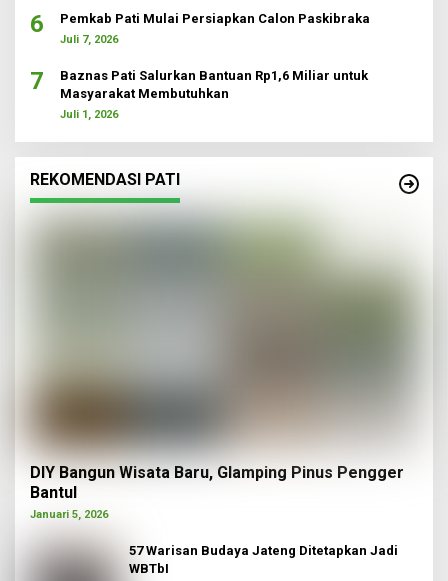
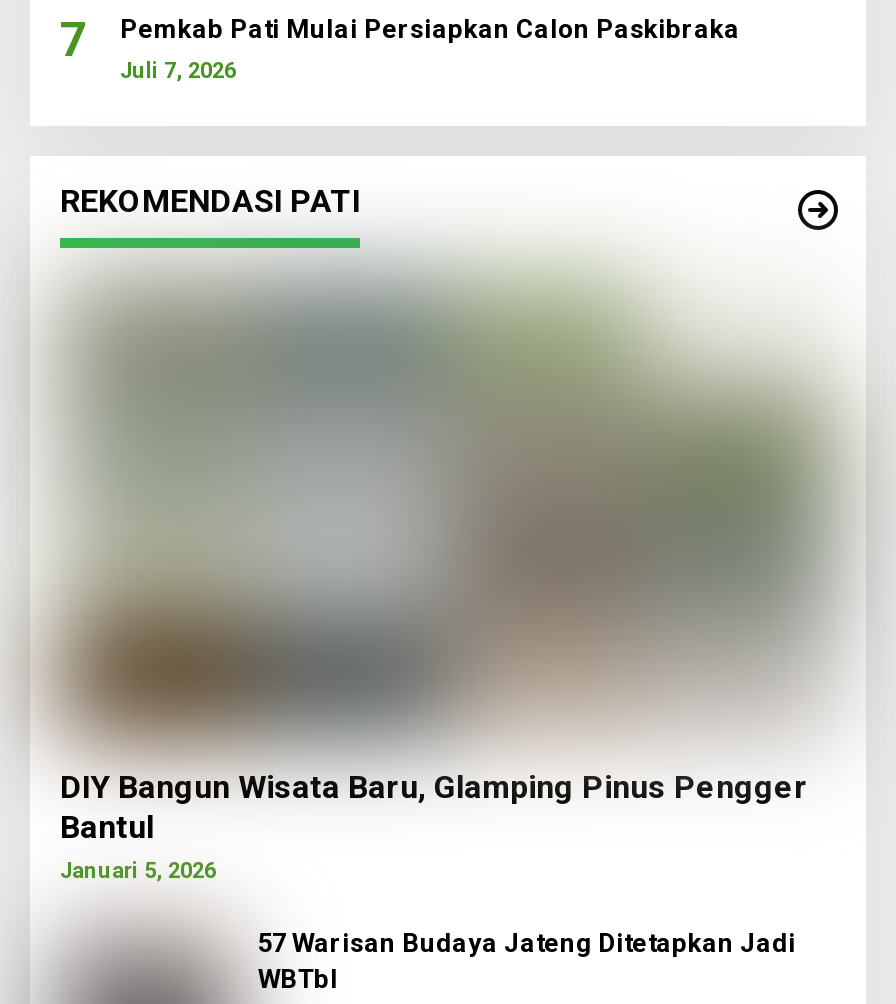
[30,10,370,38] 6 Pemkab Pati Mulai Persiapkan Calon Paskibraka -> [60,12,740,68] 7 Pemkab Pati Mulai Persiapkan Calon Paskibraka
[30,67,368,121] 7 | Baznas Pati Salurkan Bantuan Rp1,6 Miliar untuk | Masyarakat Membutuhkan | Juli 1, 2026 -> none

